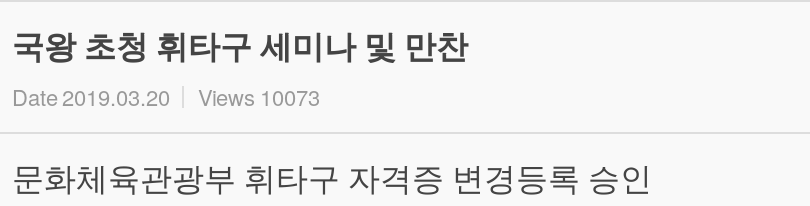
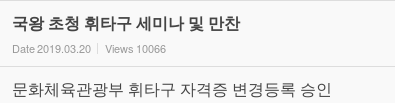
[12,79,320,111] Date 2019.03.20 Views 10073 -> [12,39,166,55] Date 2019.03.20 Views 10066

